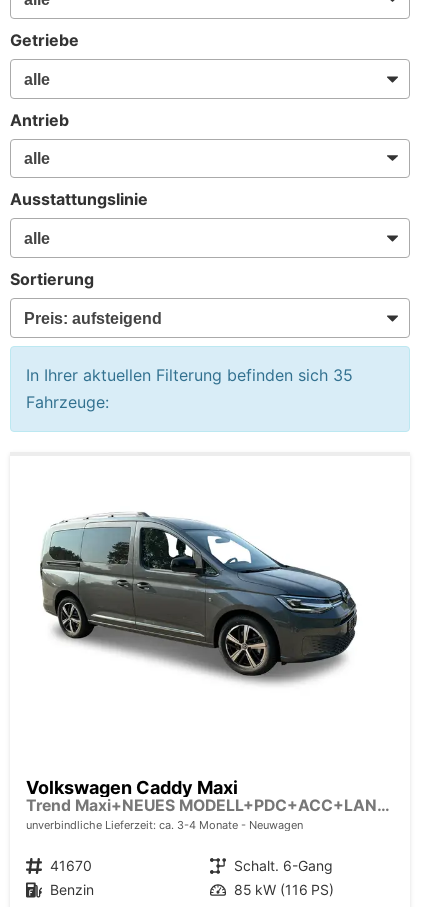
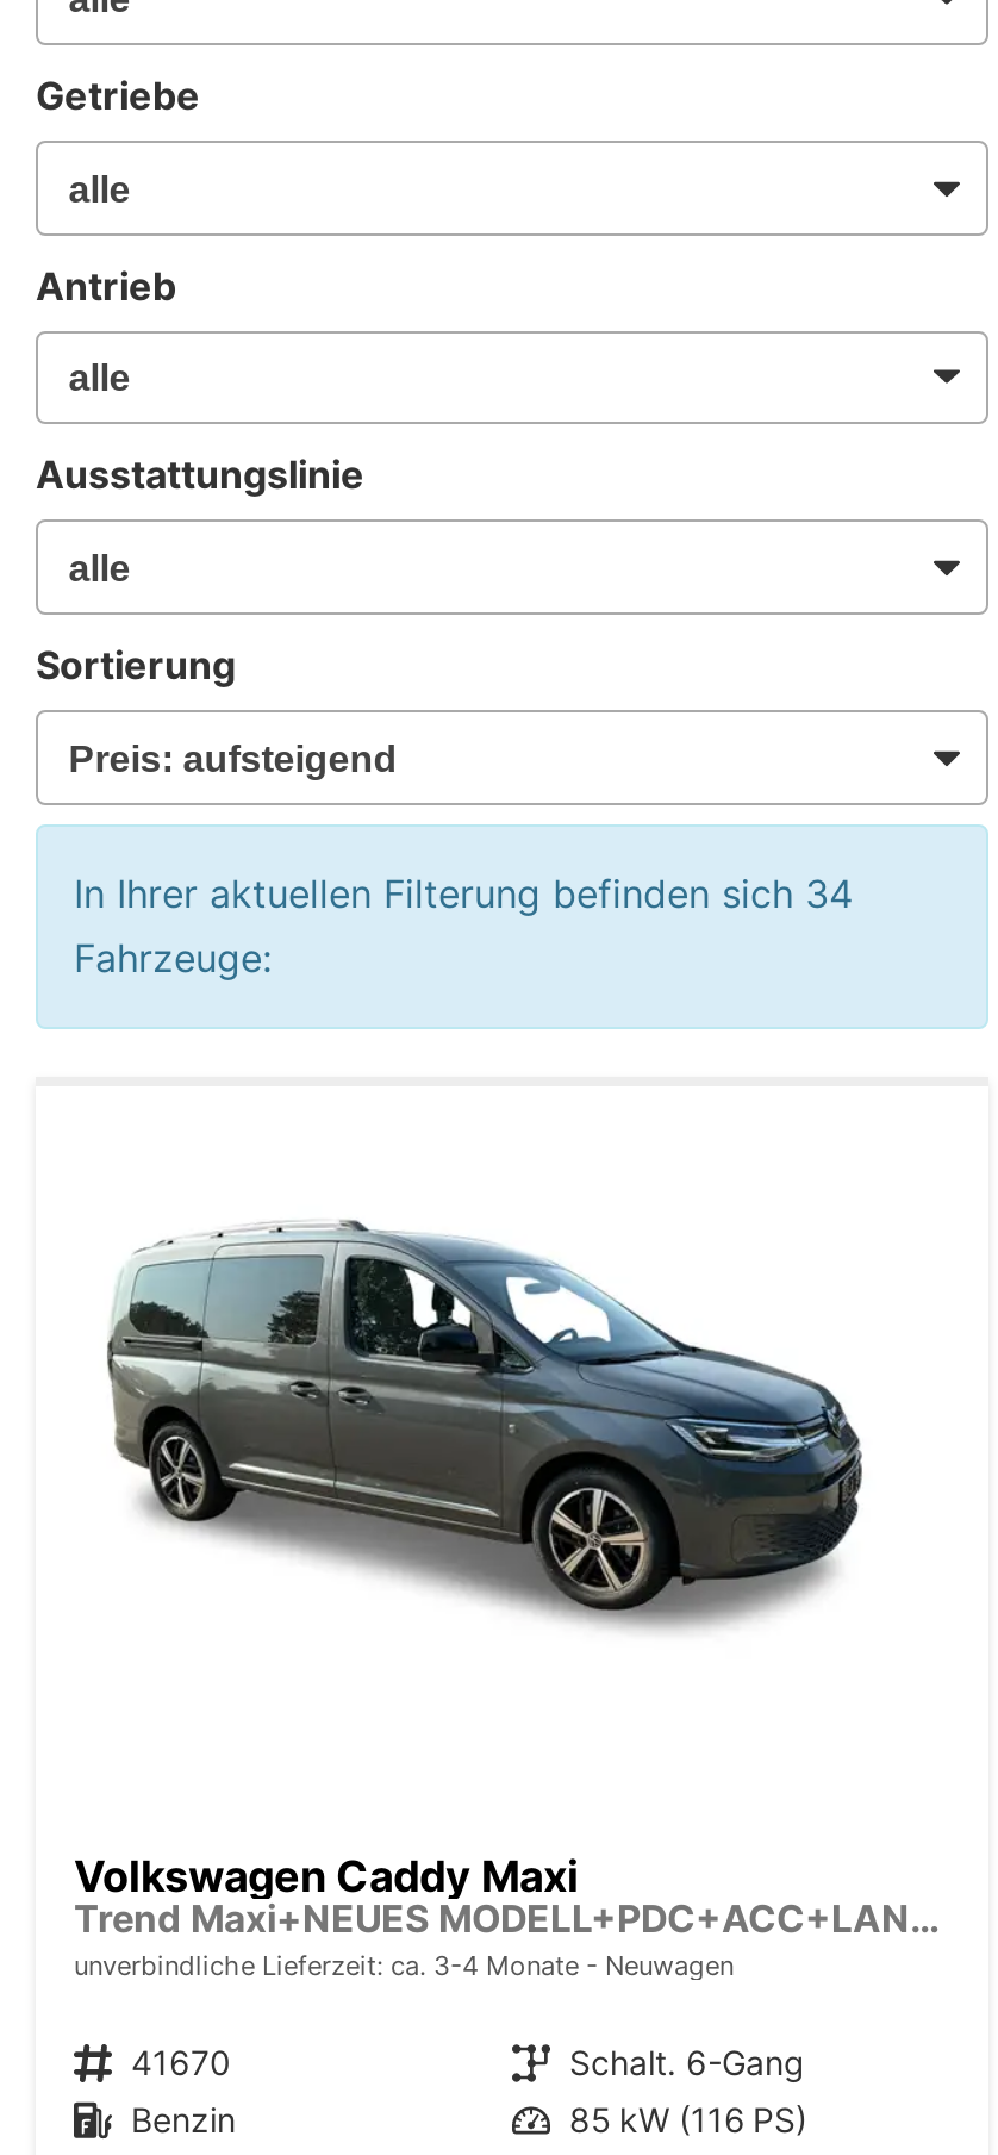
[26,365,353,385] In Ihrer aktuellen Filterung befinden sich 35 -> [74,869,853,916] In Ihrer aktuellen Filterung befinden sich 34

